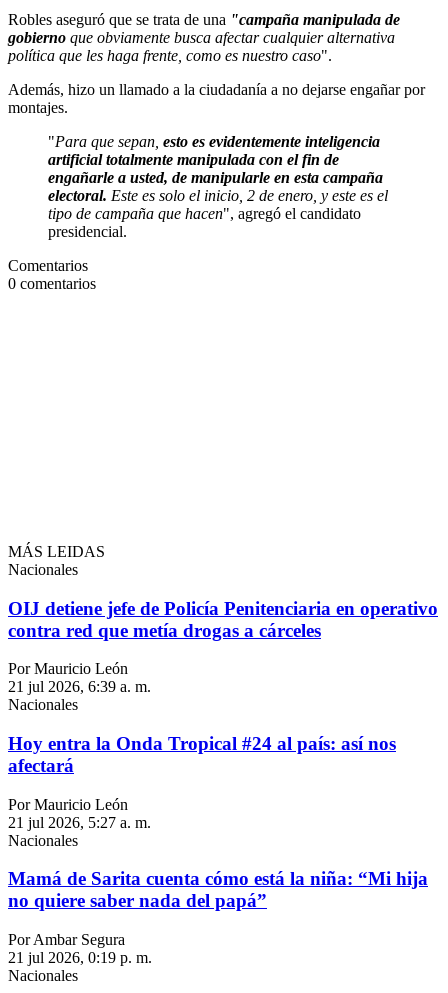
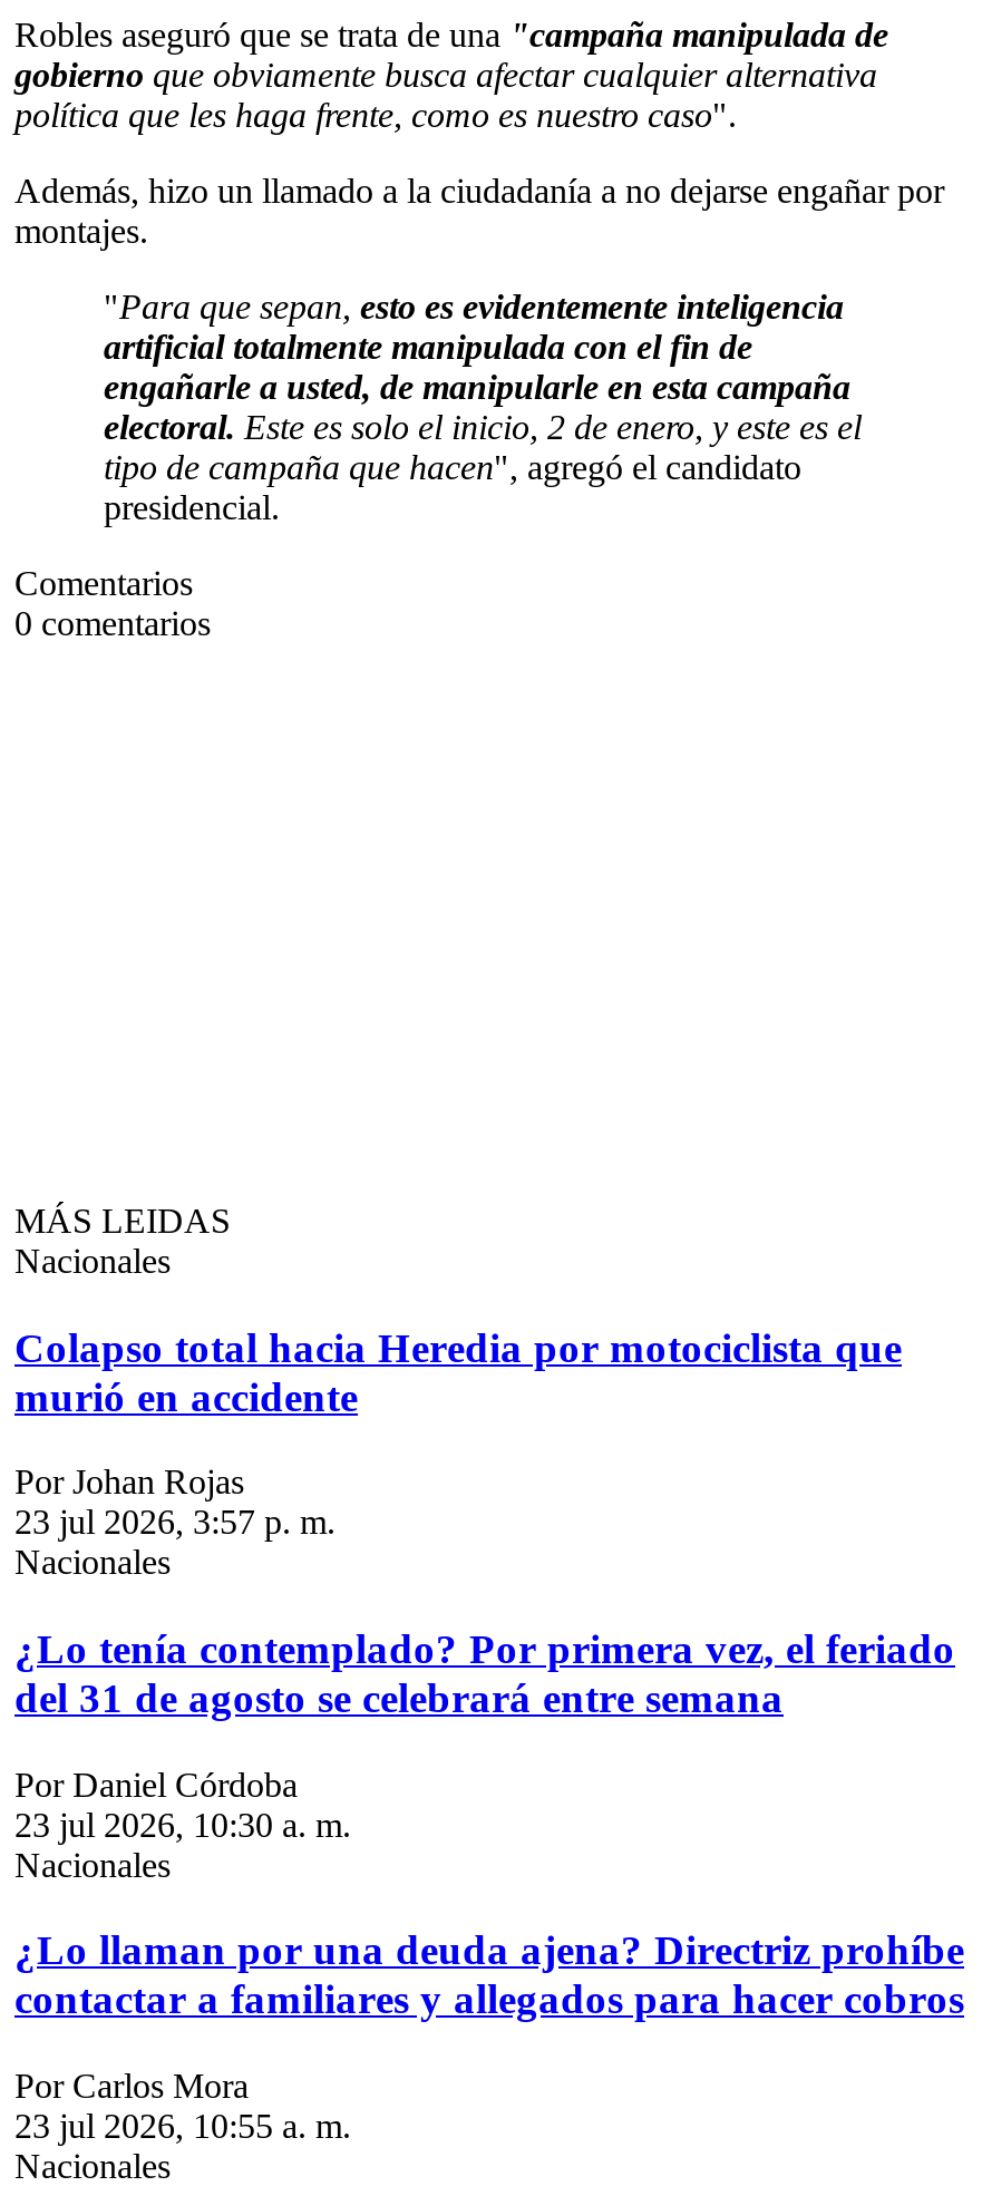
[8,597,438,640] OIJ detiene jefe de Policía Penitenciaria en operativo | contra red que metía drogas a cárceles -> [14,1323,902,1419] Colapso total hacia Heredia por motociclista que | murió en accidente
[8,660,151,695] Por Mauricio León | 21 jul 2026, 6:39 a. m. -> [14,1463,336,1541] Por Johan Rojas | 23 jul 2026, 3:57 p. m.
[8,733,396,776] Hoy entra la Onda Tropical #24 al país: así nos | afectará -> [14,1625,955,1721] ¿Lo tenía contemplado? Por primera vez, el feriado | del 31 de agosto se celebrará entre semana
[8,796,151,831] Por Mauricio León | 21 jul 2026, 5:27 a. m. -> [14,1765,351,1843] Por Daniel Córdoba | 23 jul 2026, 10:30 a. m.
[8,868,428,911] Mamá de Sarita cuenta cómo está la niña: “Mi hija | no quiere saber nada del papá” -> [14,1927,964,2023] ¿Lo llaman por una deuda ajena? Directriz prohíbe | contactar a familiares y allegados para hacer cobros
[8,931,152,966] Por Ambar Segura | 21 jul 2026, 0:19 p. m. -> [14,2067,351,2145] Por Carlos Mora | 23 jul 2026, 10:55 a. m.

